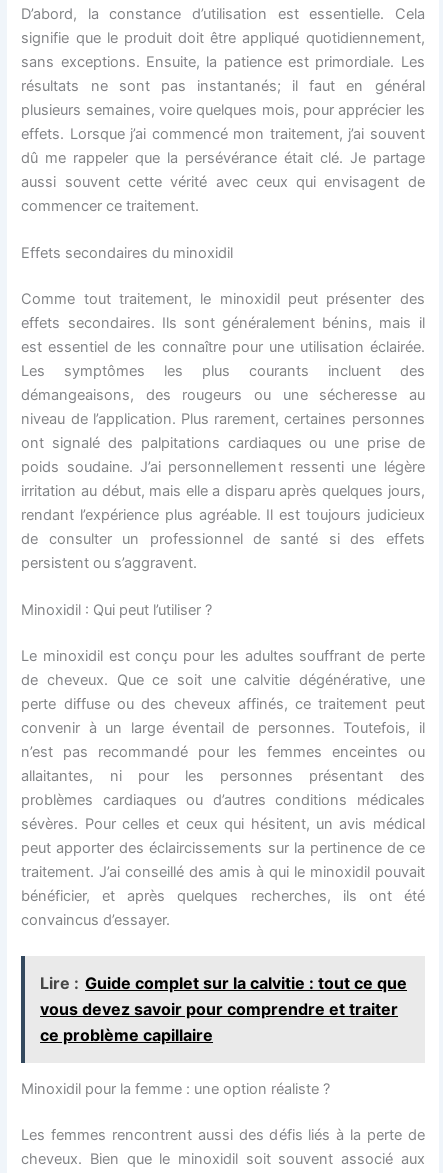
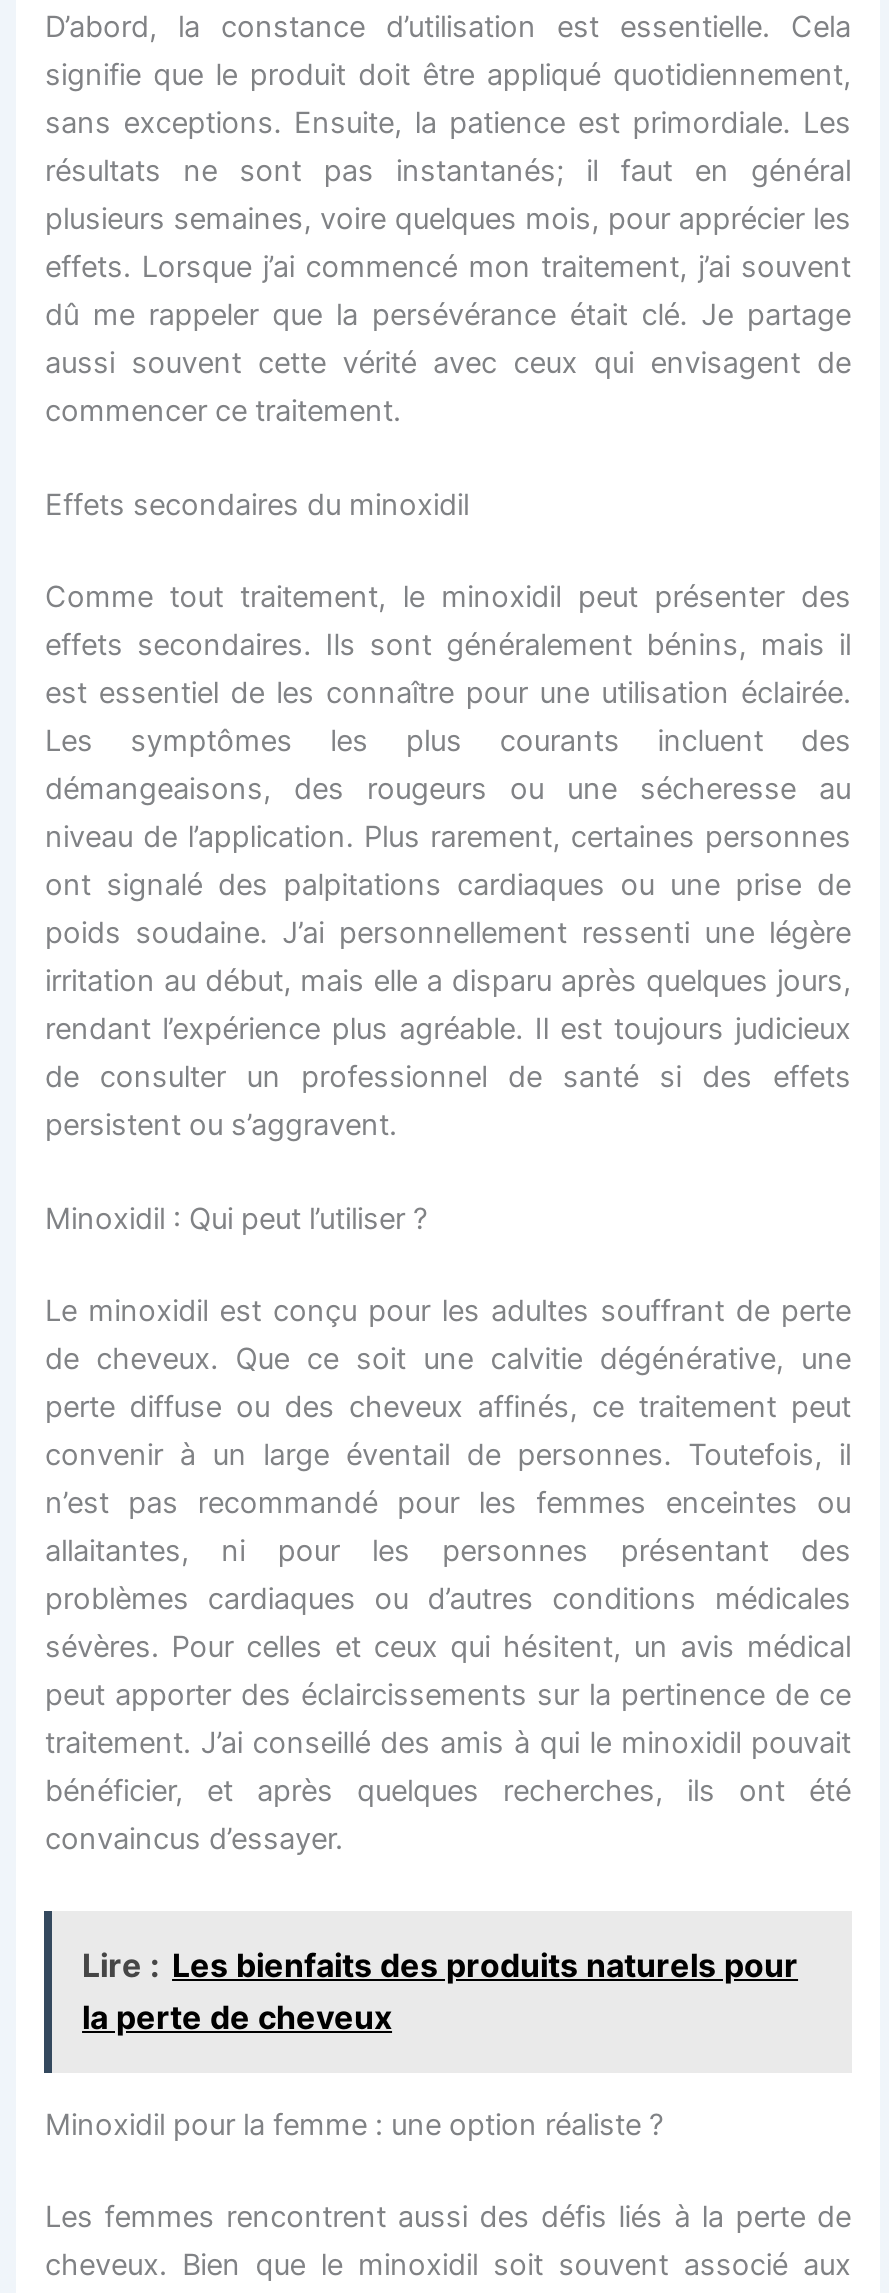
[40,973,407,1045] Lire : Guide complet sur la calvitie : tout ce que | vous devez savoir pour comprendre et traiter | ce problème capillaire -> [82,1945,798,2037] Lire : Les bienfaits des produits naturels pour | la perte de cheveux

